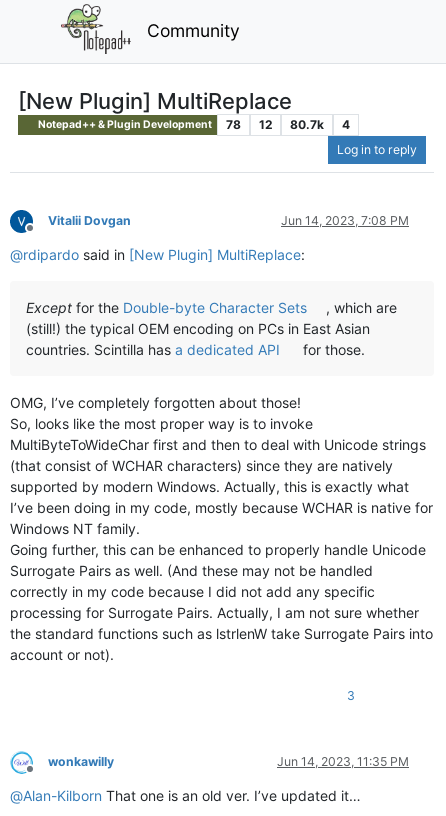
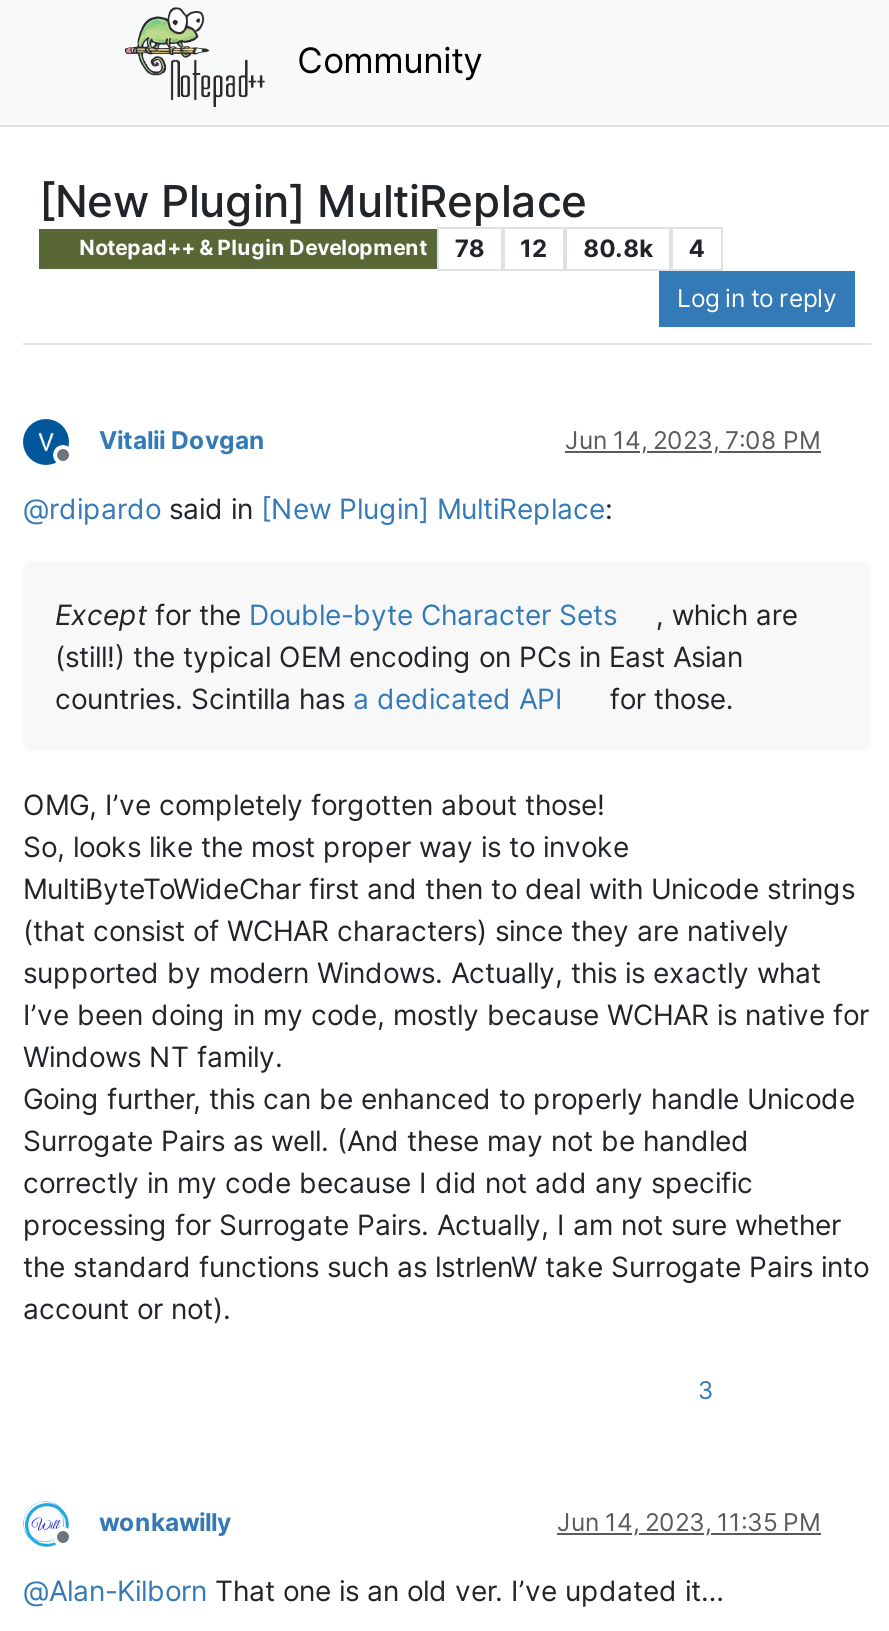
[36,117,350,132] Notepad++ & Plugin Development 78 12 80.7k 4 -> [75,233,704,263] Notepad++ & Plugin Development 78 12 80.8k 4

